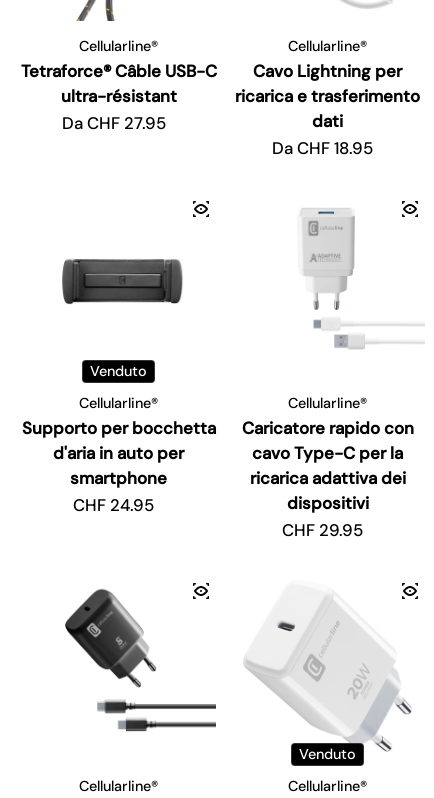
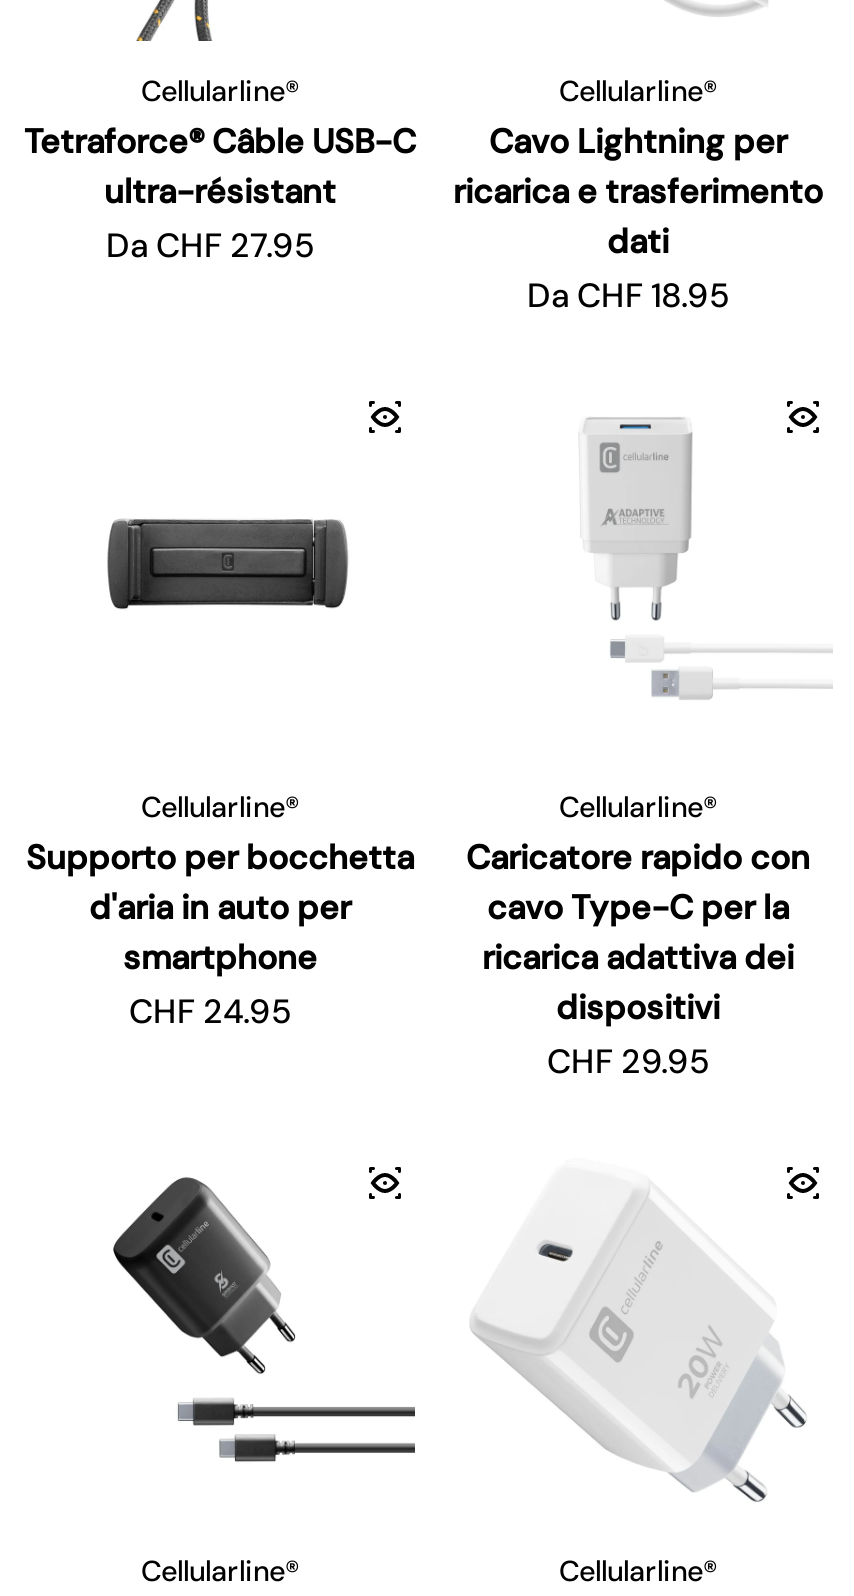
[90,362,147,380] Venduto -> none
[299,744,356,762] Venduto -> none

